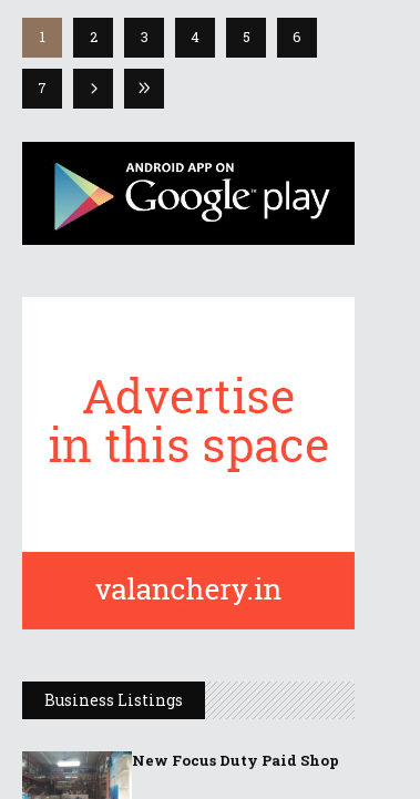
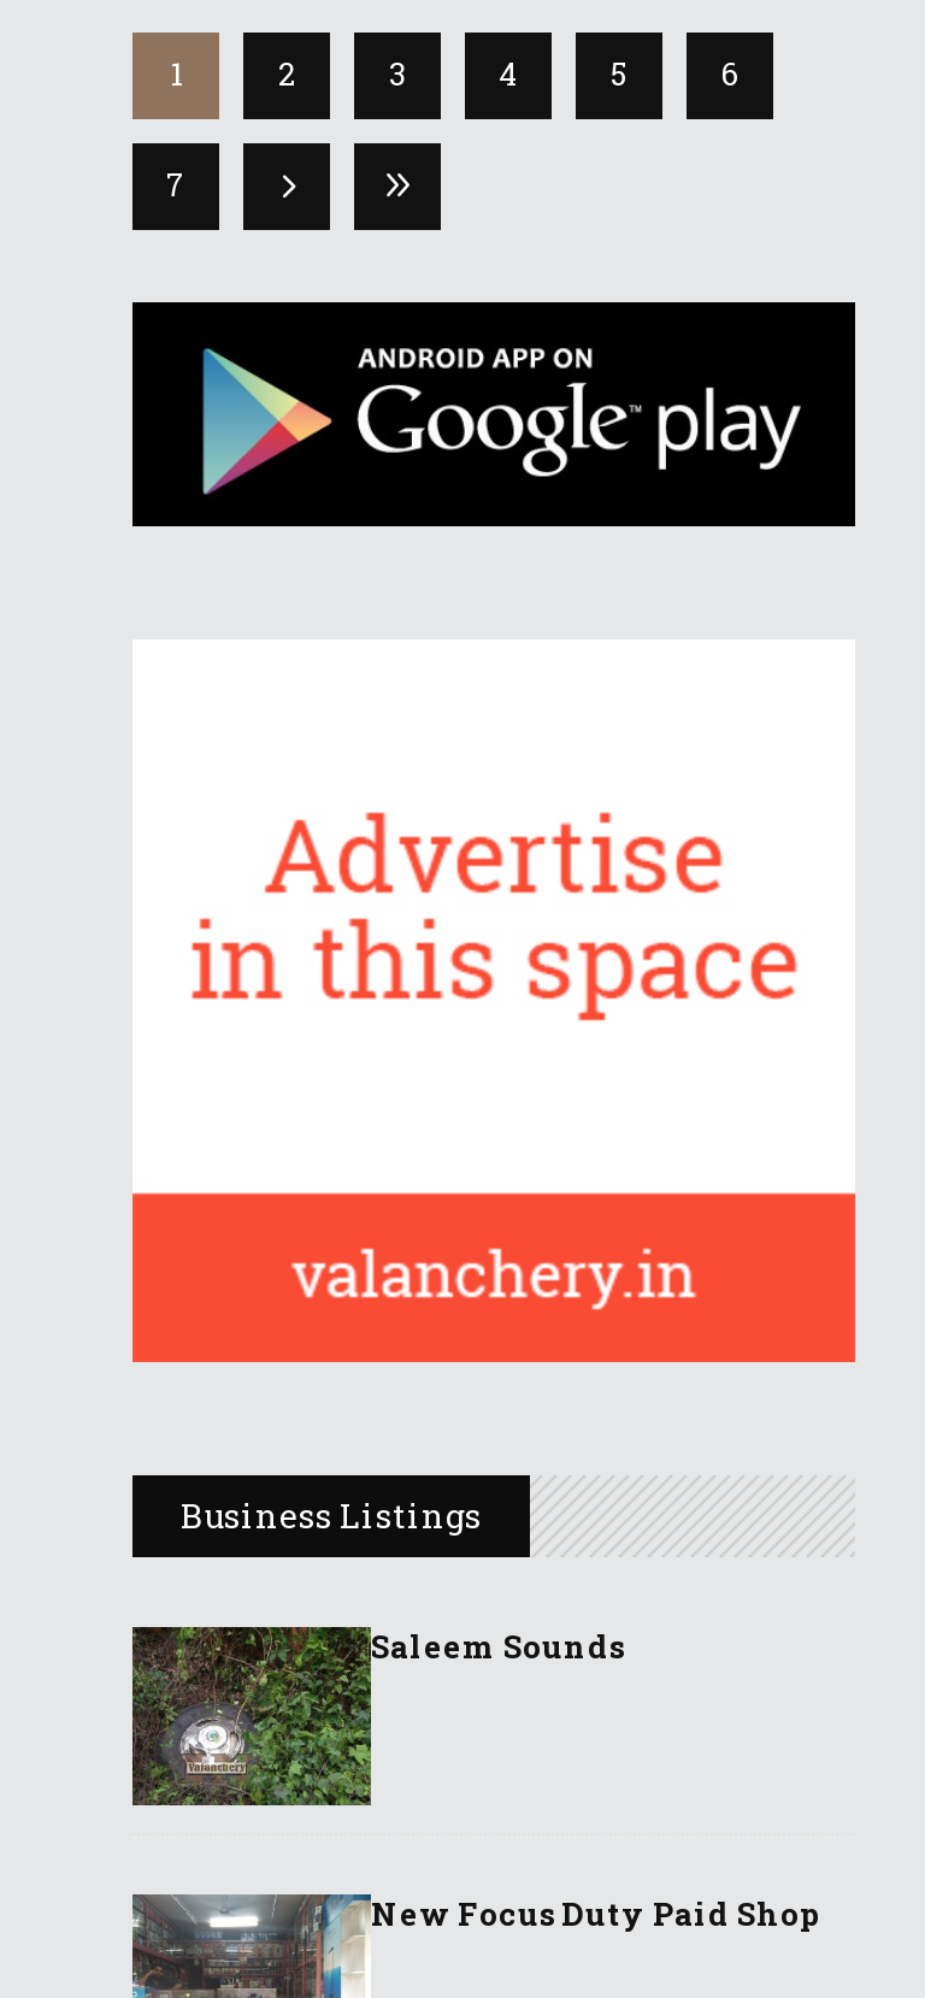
none -> [130,1625,624,1825] [image] | Saleem Sounds

